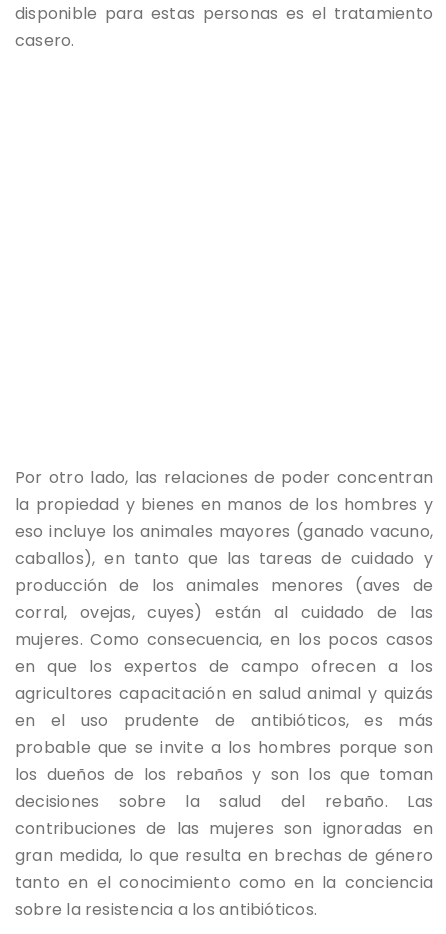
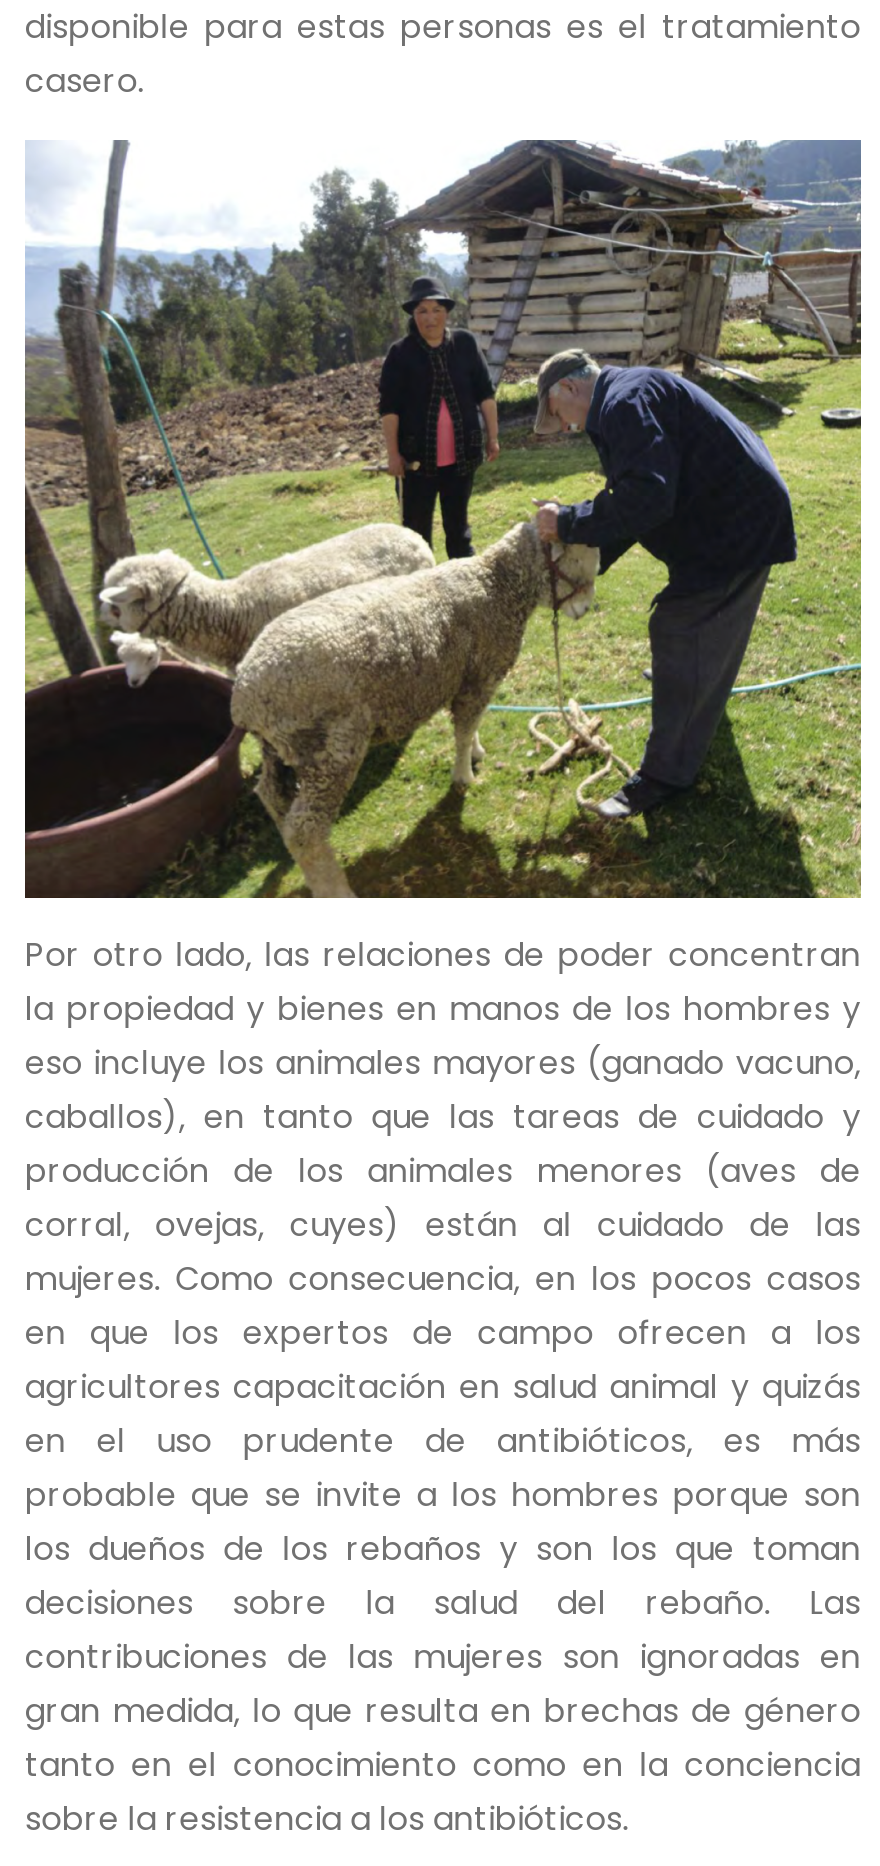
none -> [23,138,863,900] [image]

